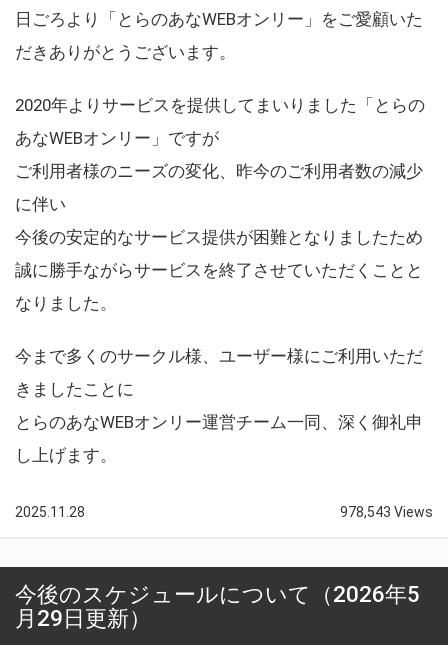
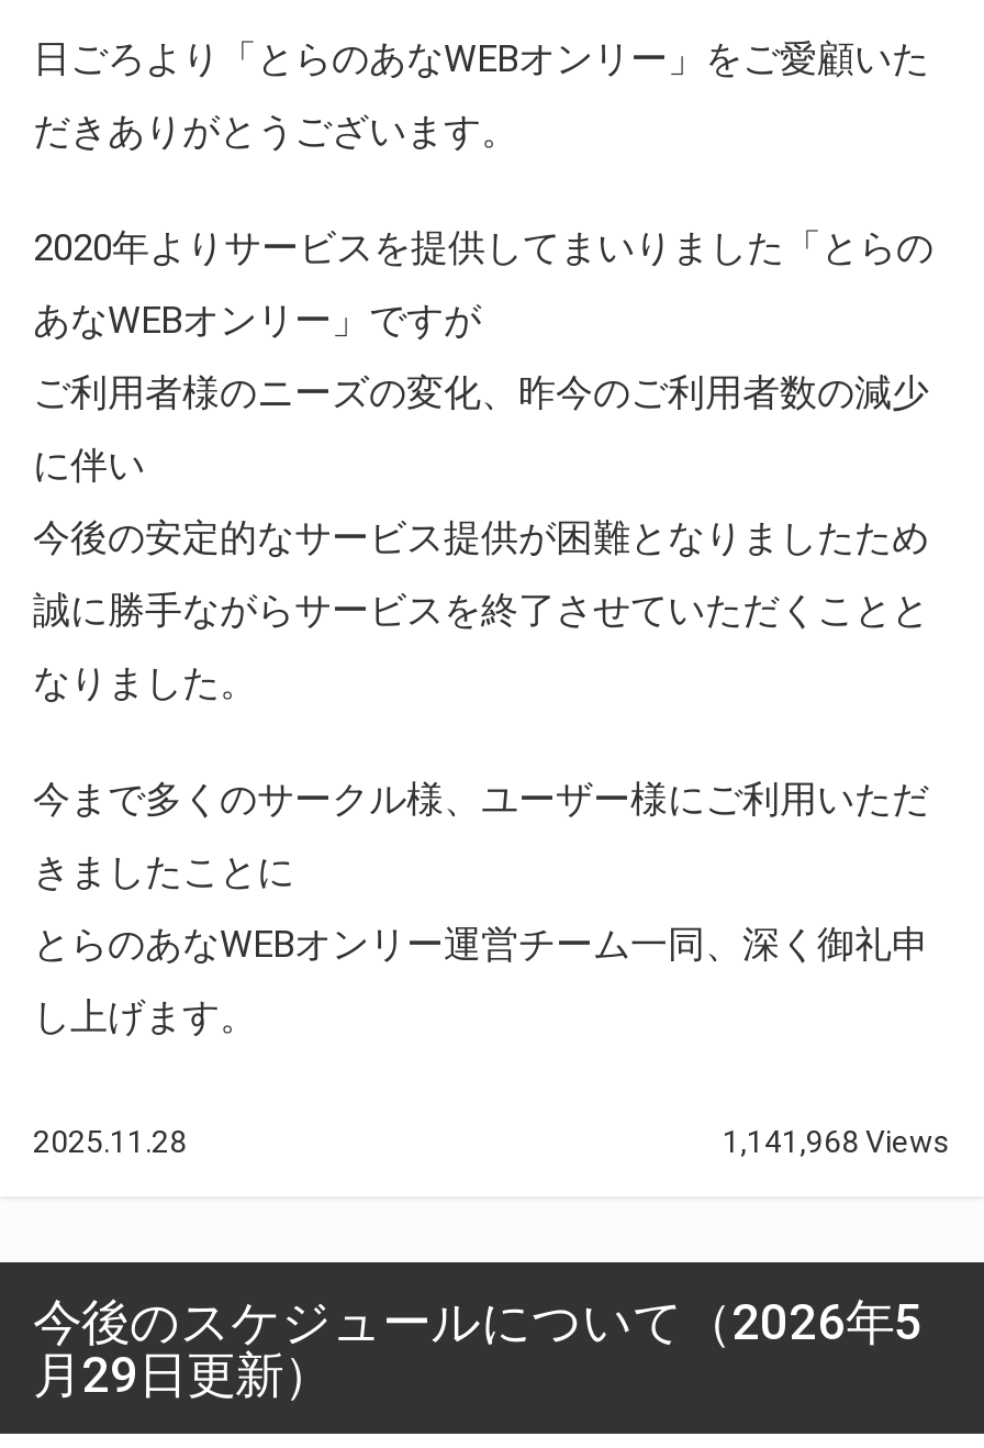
[340,504,433,520] 978,543 Views -> [723,1123,951,1159] 1,141,968 Views

